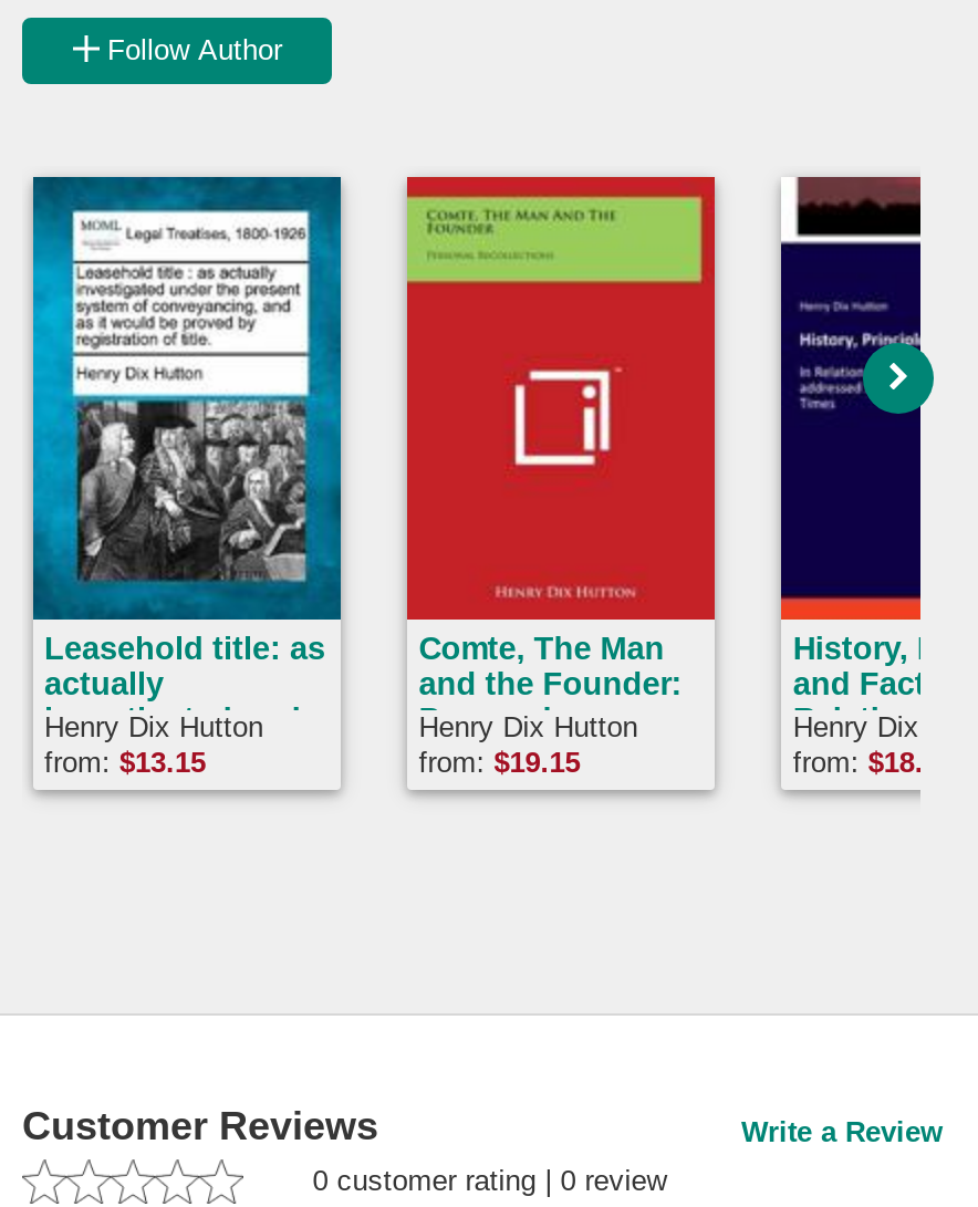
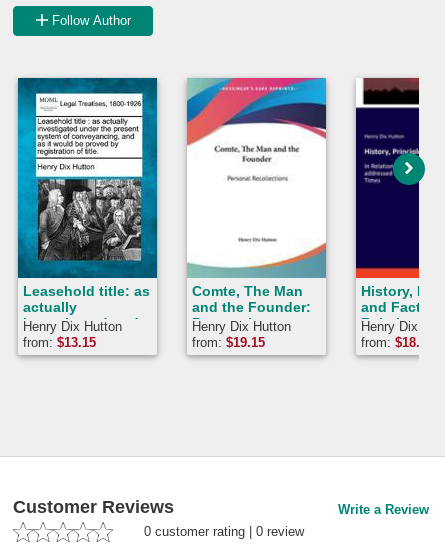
[405,175,717,622] [image] -> [186,77,327,279] [image]

